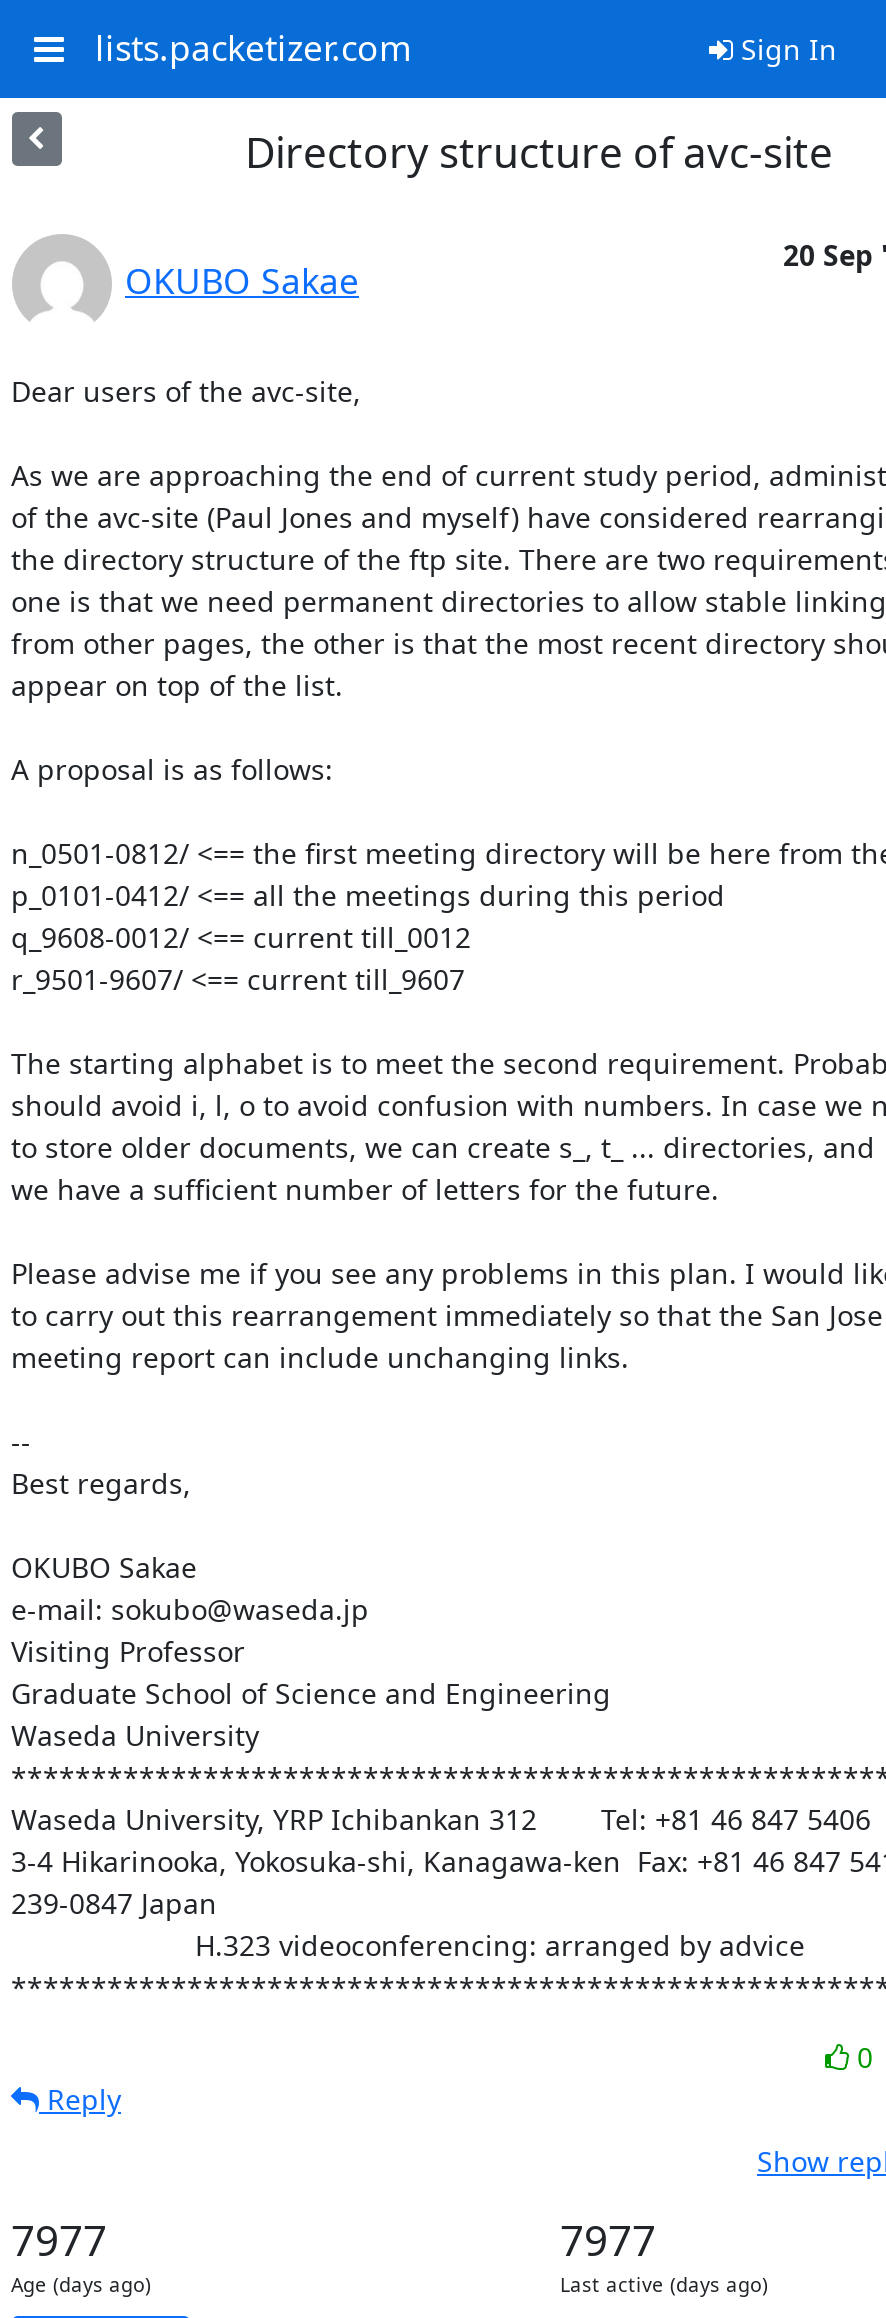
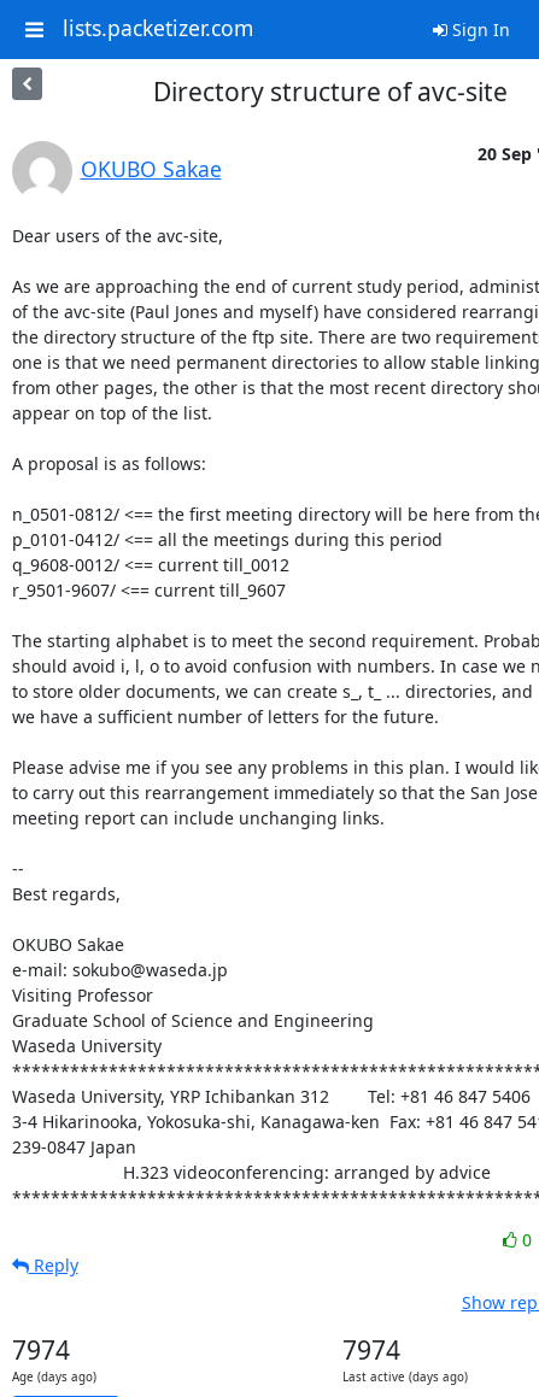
[11,2212,107,2268] 7977 -> [11,1333,69,1367] 7974
[560,2212,656,2268] 7977 -> [342,1333,400,1367] 7974

